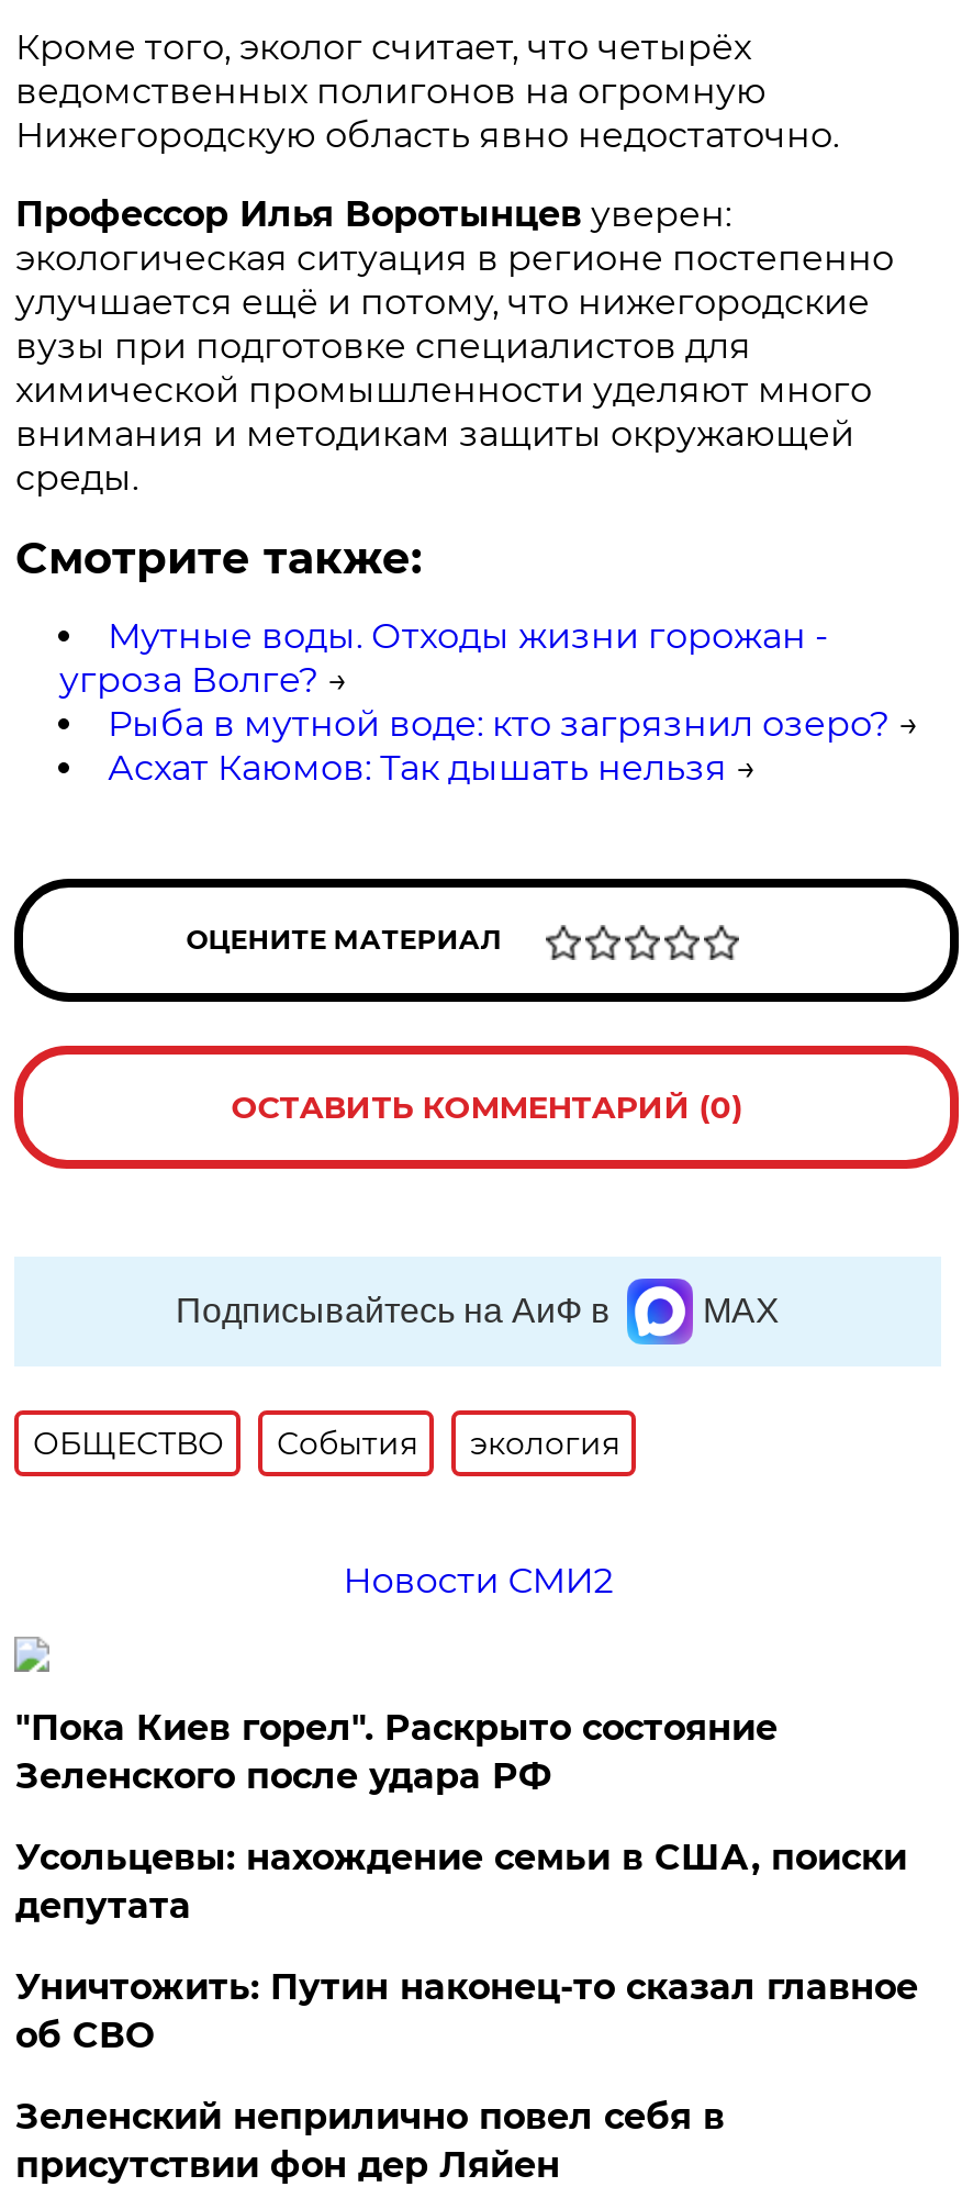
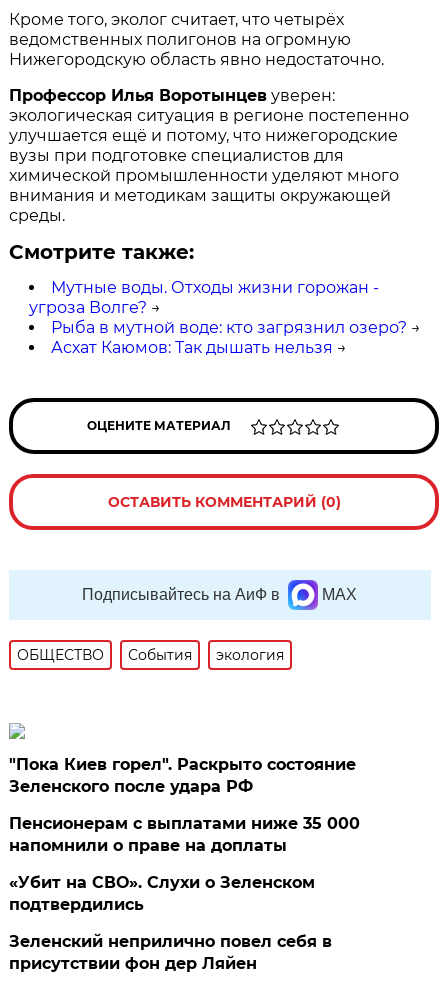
[343,1560,613,1601] Новости СМИ2 -> none
[15,1836,907,1926] Усольцевы: нахождение семьи в США, поиски | депутата -> [9,814,360,855] Пенсионерам с выплатами ниже 35 000 | напомнили о праве на доплаты
[15,1966,918,2056] Уничтожить: Путин наконец-то сказал главное | об СВО -> [9,873,315,914] «Убит на СВО». Слухи о Зеленском | подтвердились

